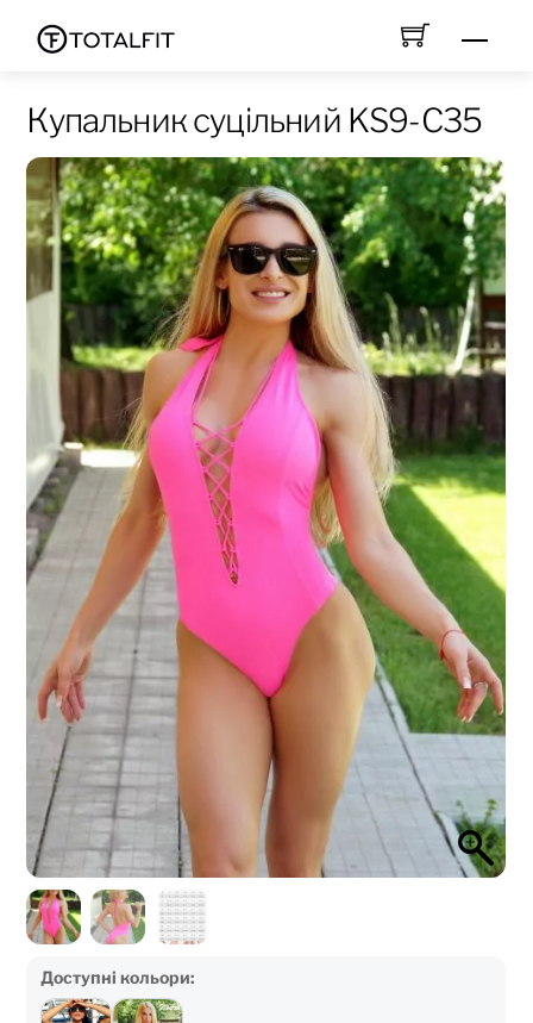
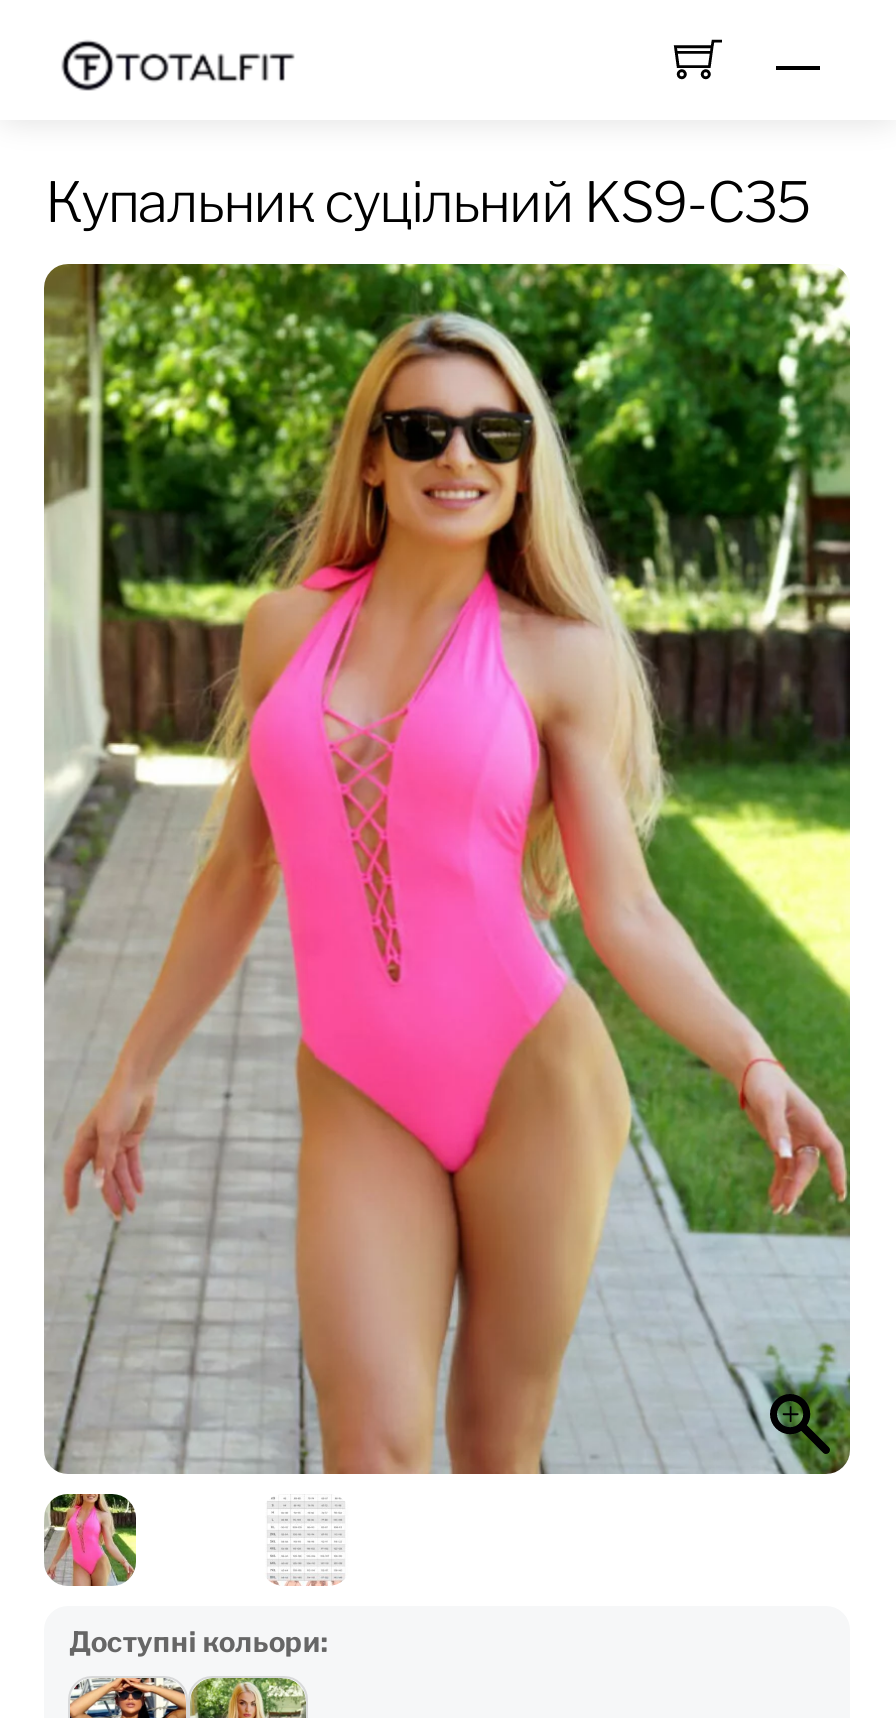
[89,888,146,946] [image] -> none

